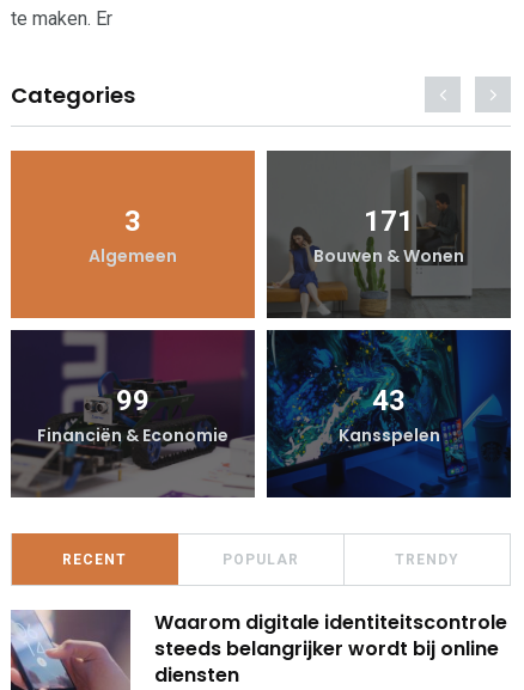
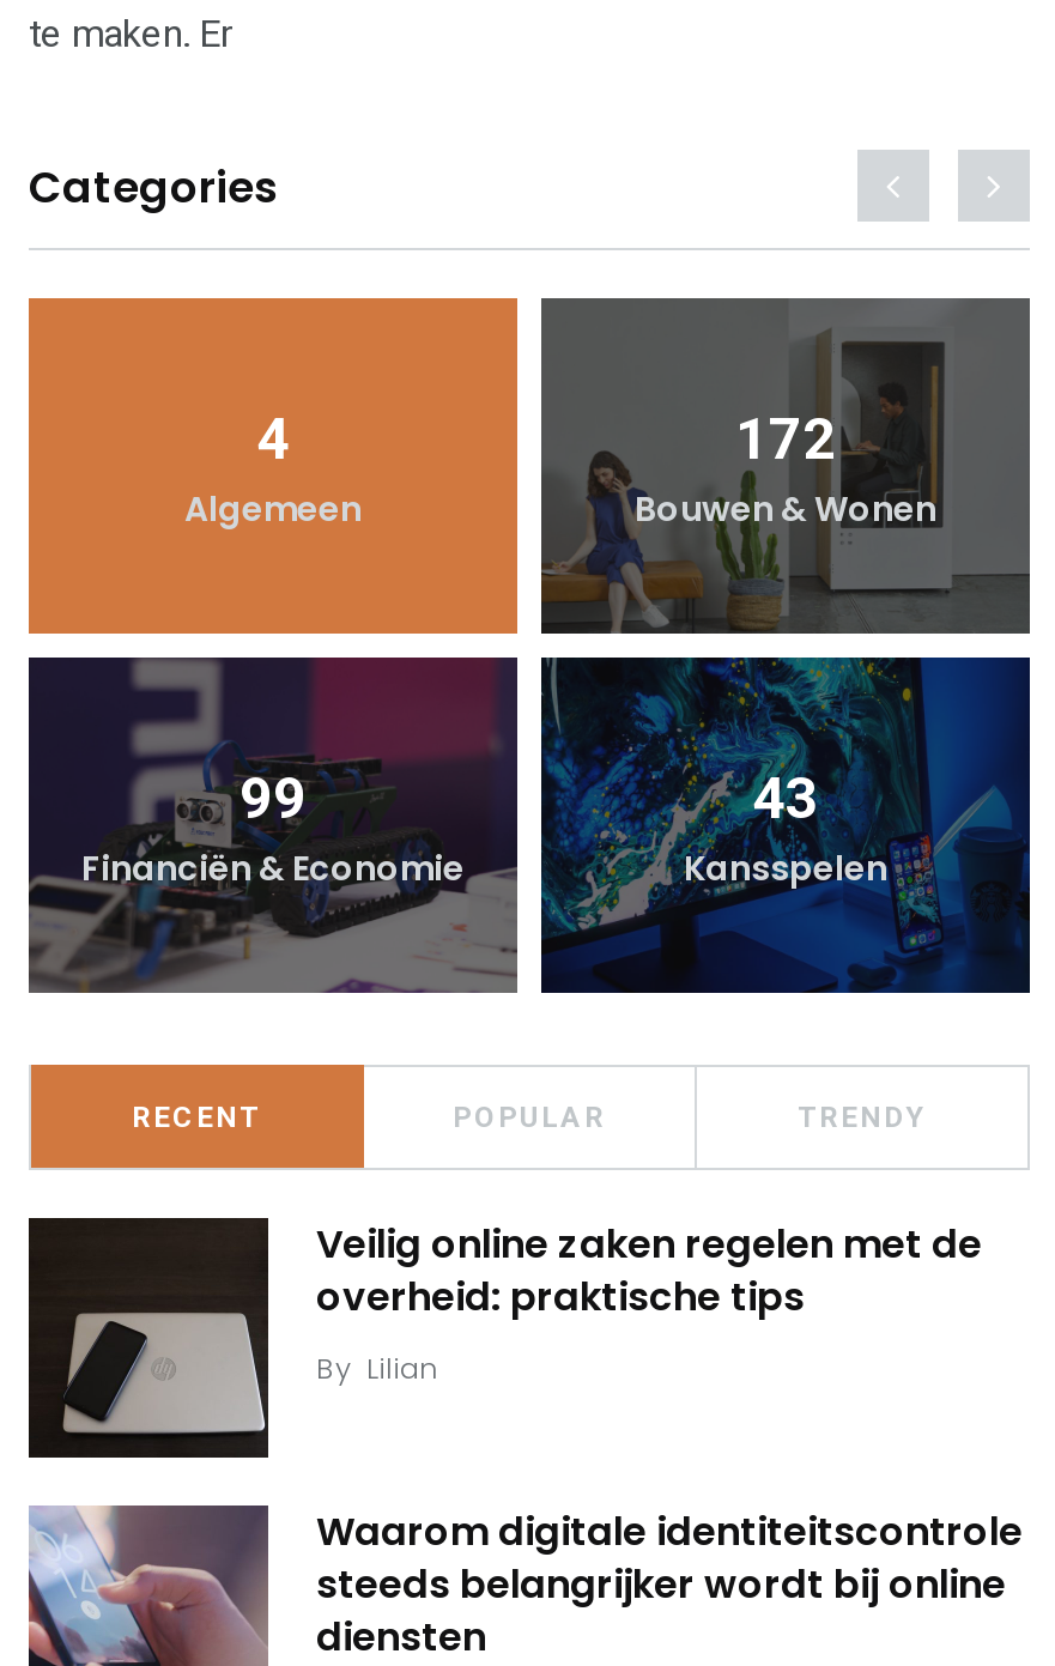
[124,204,141,238] 3 -> [256,406,290,473] 4
[364,204,414,238] 171 -> [735,406,836,473] 172
none -> [26,1216,982,1460] [image] | Veilig online zaken regelen met de | overheid: praktische tips | By Lilian

